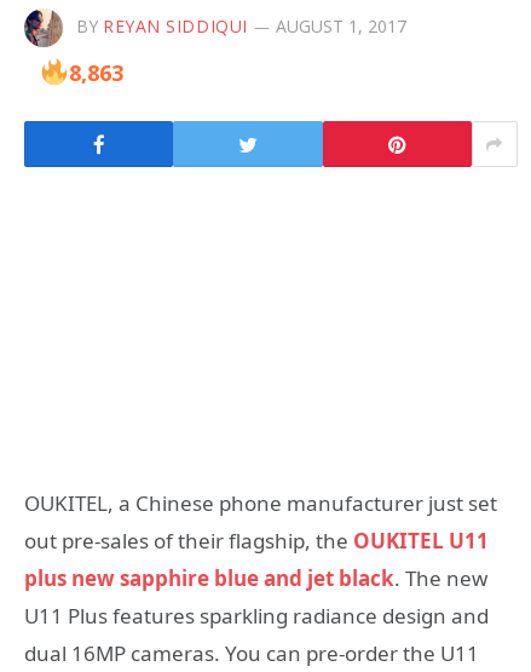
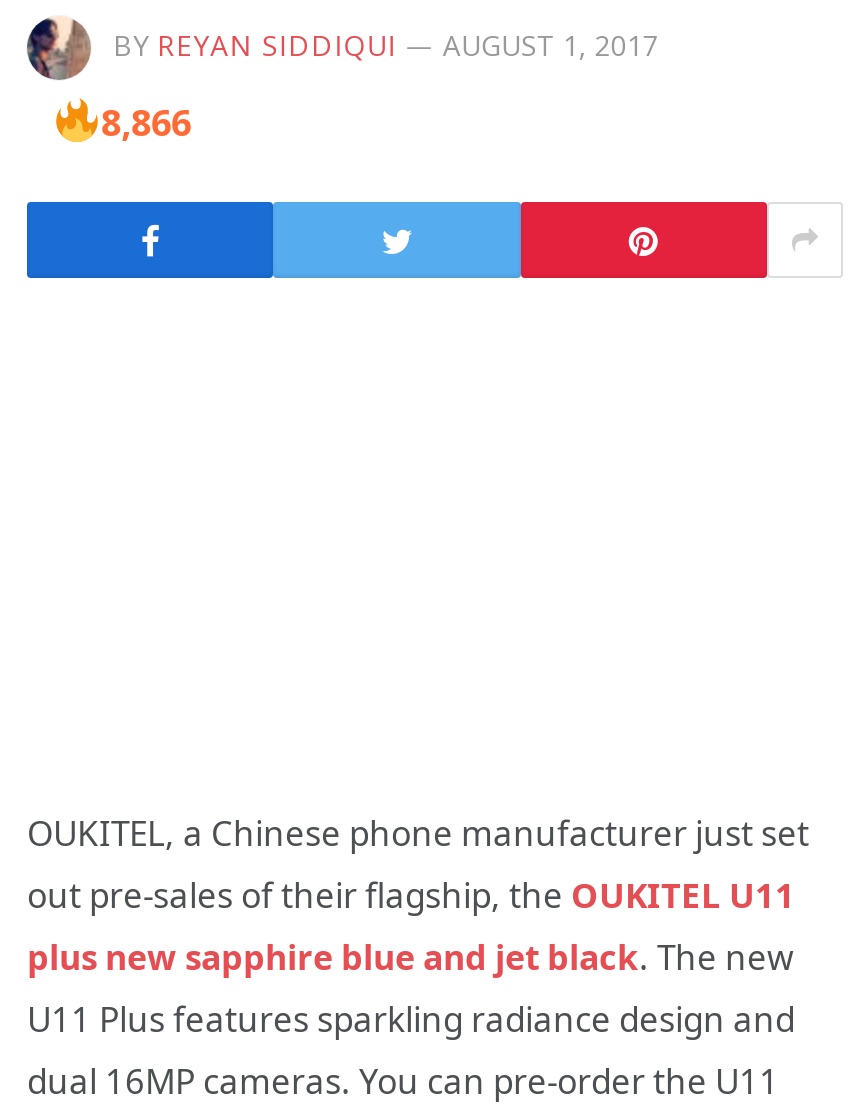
[69,58,123,87] 8,863 -> [101,97,191,145] 8,866

